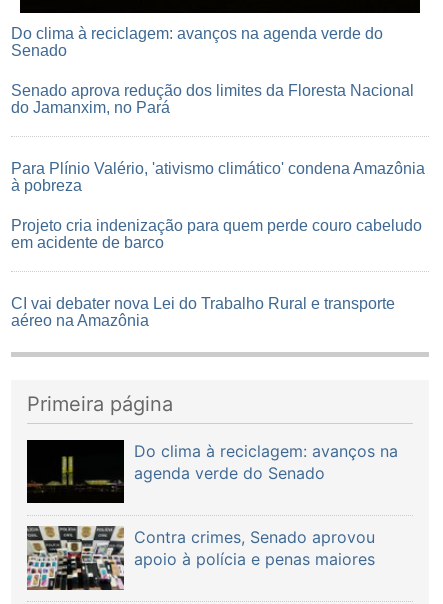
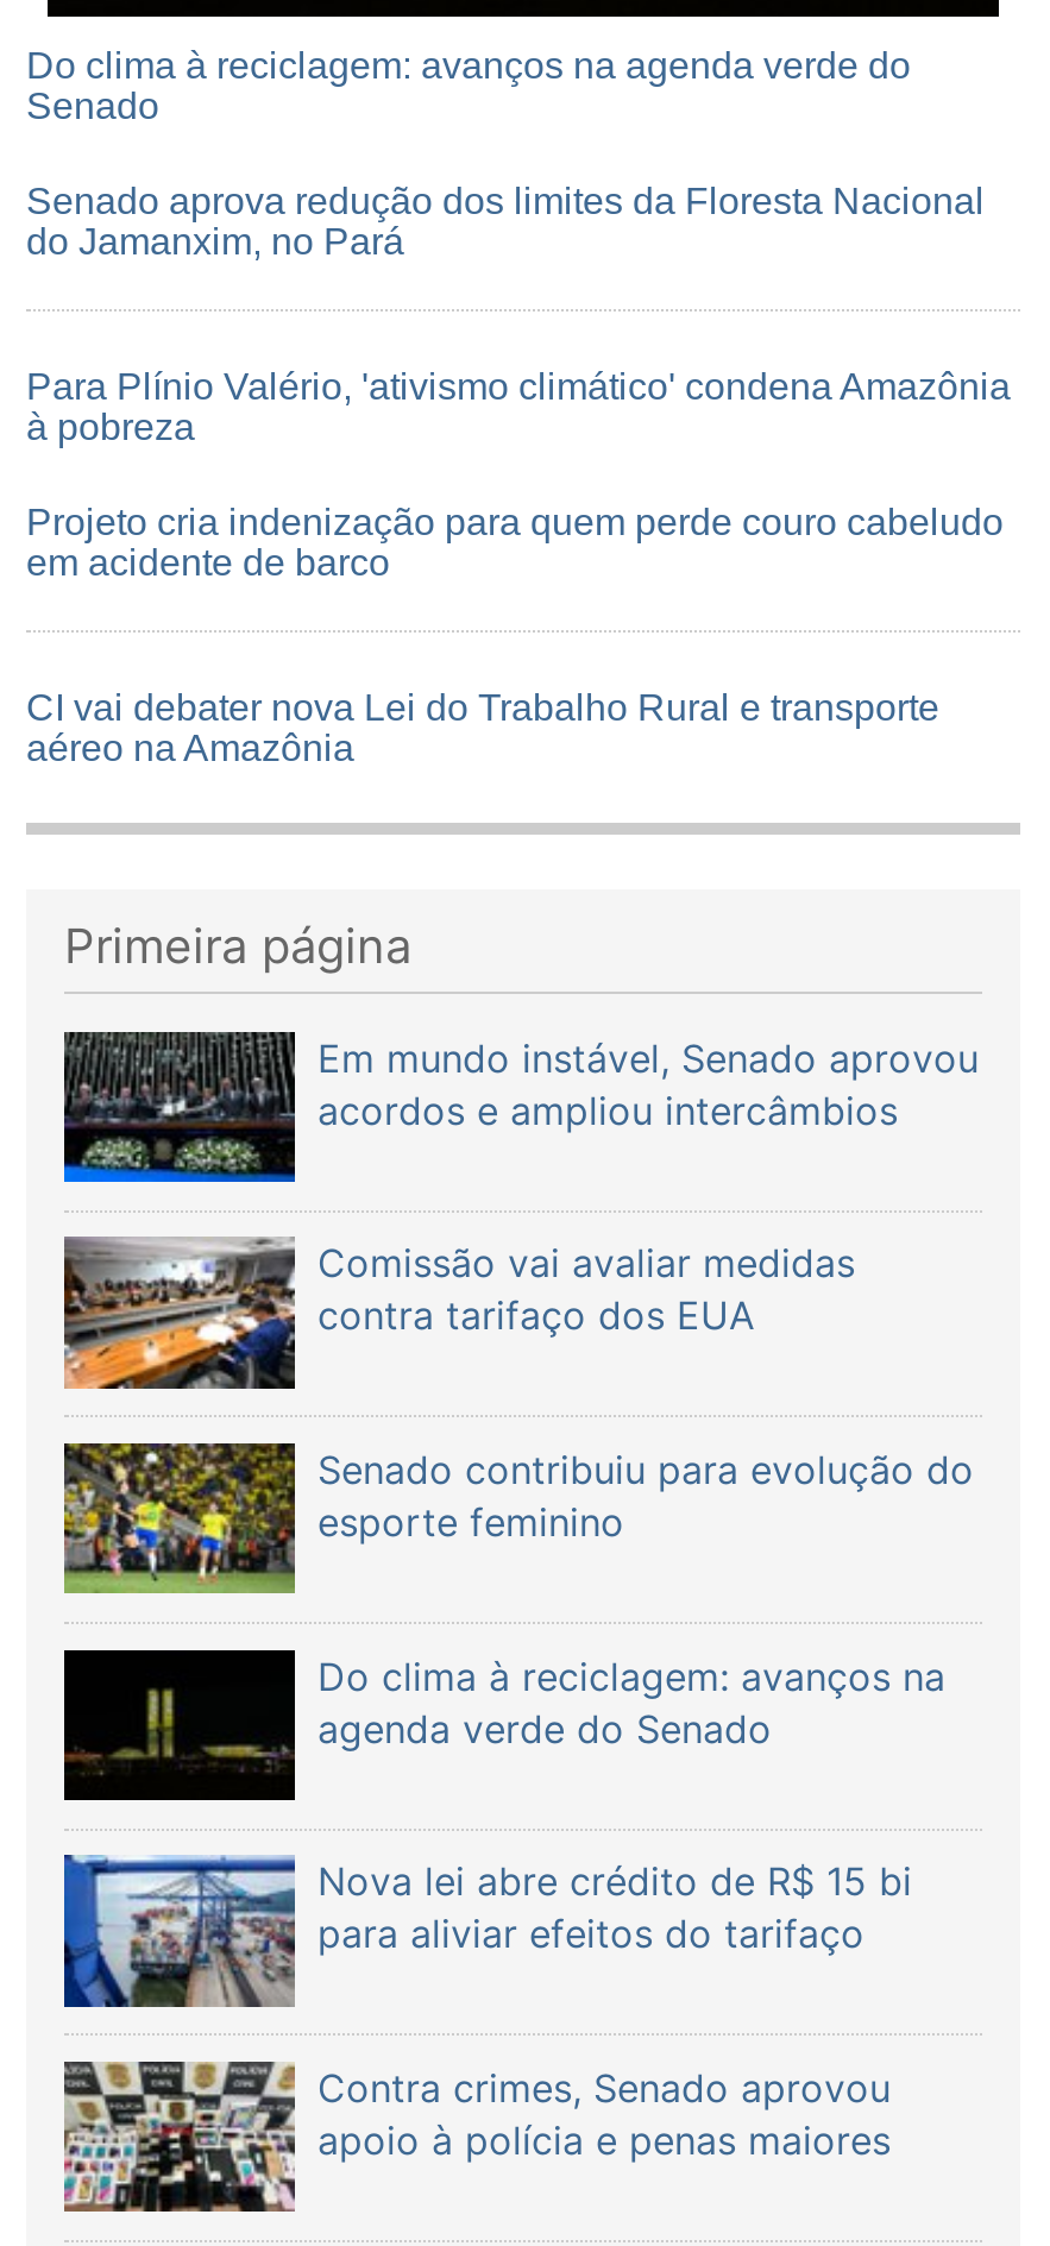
none -> [62,1032,979,1546] [image] | Em mundo instável, Senado aprovou | acordos e ampliou intercâmbios | Comissão vai avaliar medidas | contra tarifaço dos EUA | Senado contribuiu para evolução do | esporte feminino
none -> [62,1441,297,1596] [image]
none -> [64,1237,297,1389] [image]
none -> [62,1855,912,2007] [image] | Nova lei abre crédito de R$ 15 bi | para aliviar efeitos do tarifaço

